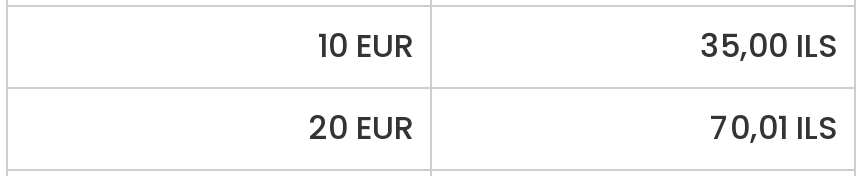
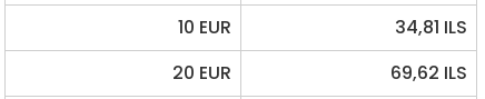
[700,23,838,69] 35,00 ILS -> [395,14,467,40] 34,81 ILS
[710,105,838,151] 70,01 ILS -> [390,60,467,86] 69,62 ILS

